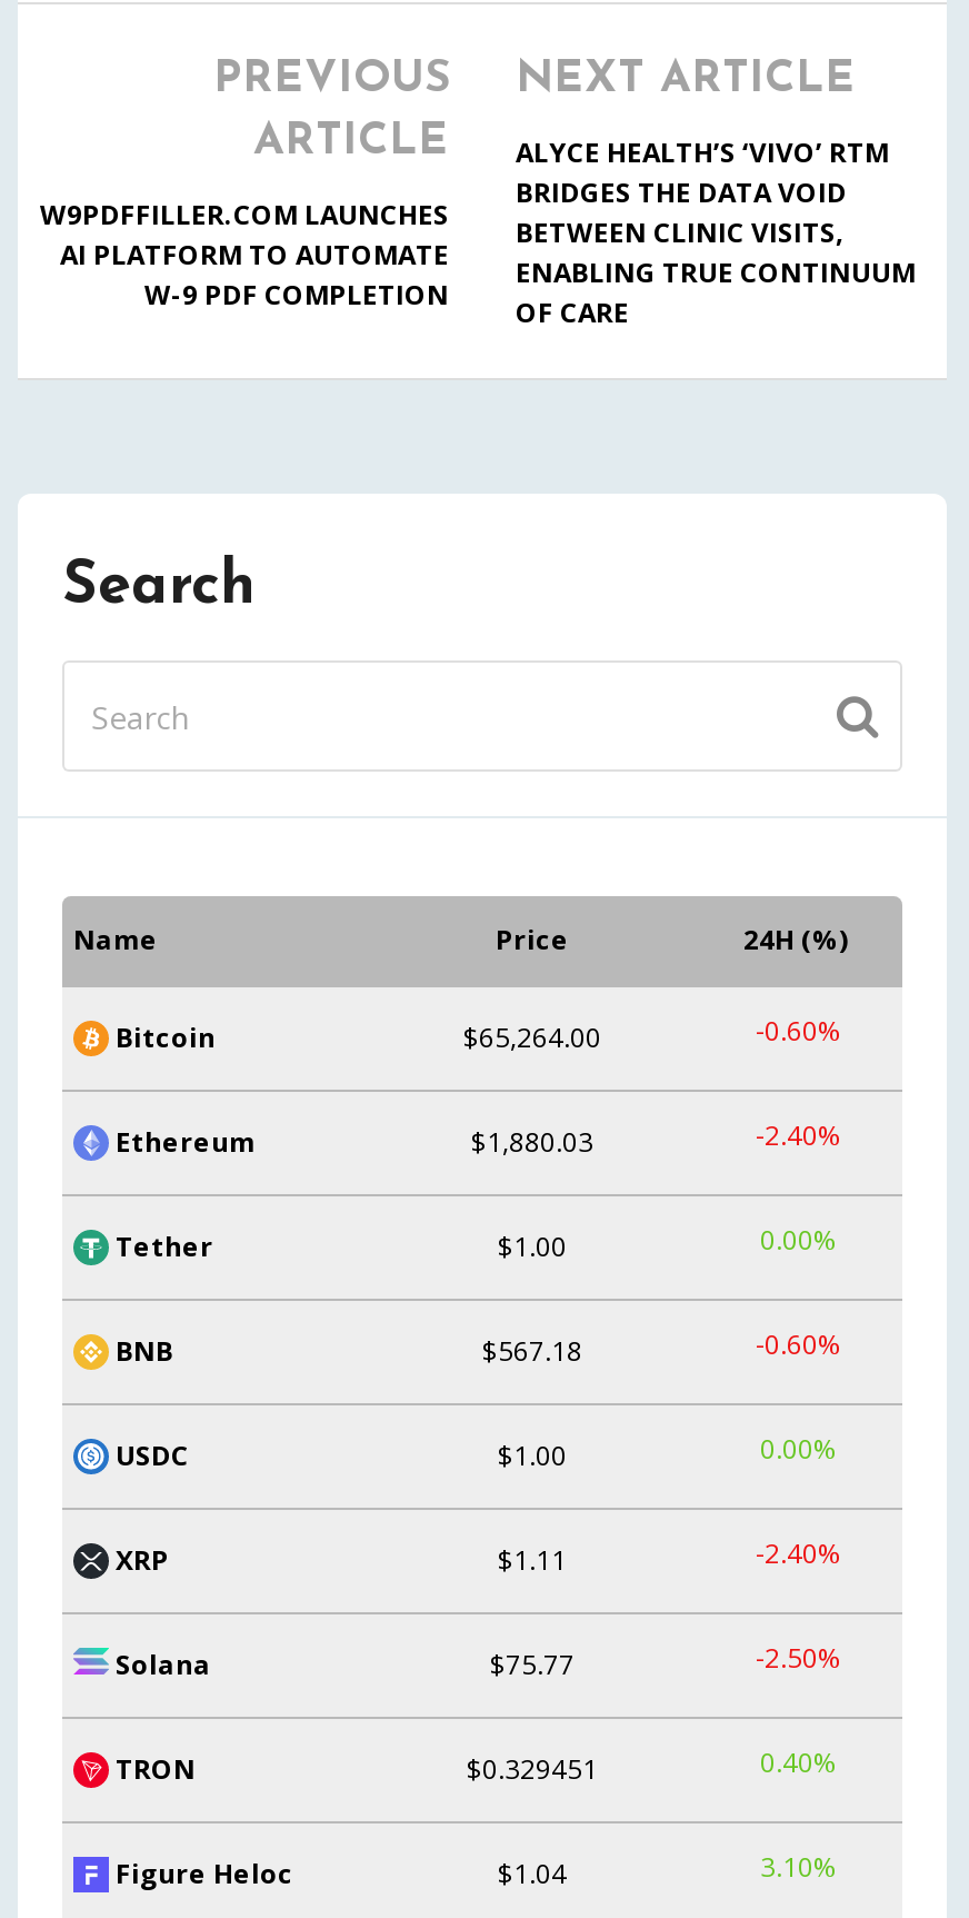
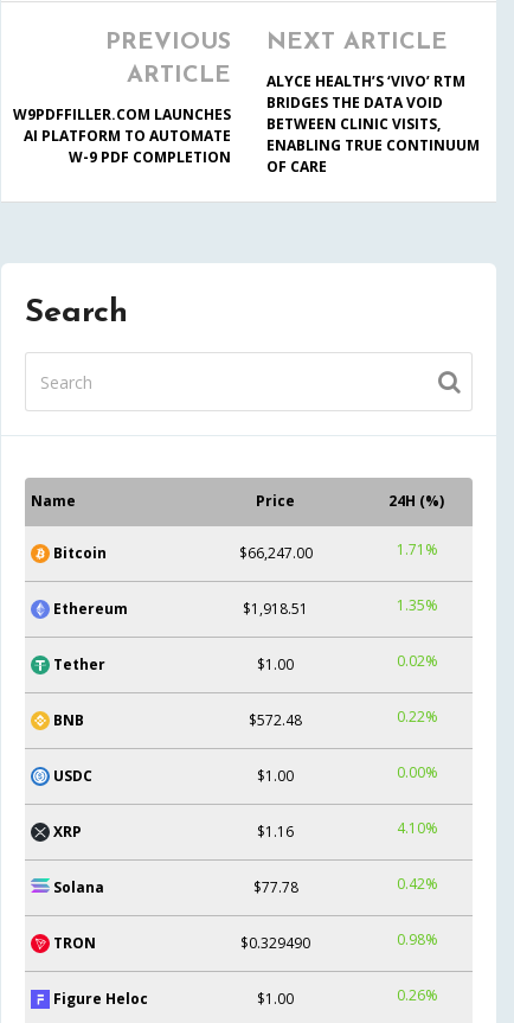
[463,1018,601,1056] $65,264.00 -> [239,543,312,563] $66,247.00
[756,1012,842,1050] -0.60% -> [397,539,438,560] 1.71%
[471,1123,593,1161] $1,880.03 -> [243,599,308,619] $1,918.51
[756,1116,842,1154] -2.40% -> [397,595,438,615] 1.35%
[760,1221,838,1259] 0.00% -> [397,651,438,671] 0.02%
[482,1332,582,1370] $567.18 -> [249,710,302,730] $572.48
[756,1325,842,1363] -0.60% -> [397,706,438,727] 0.22%
[498,1541,567,1579] $1.11 -> [257,821,294,842] $1.16
[756,1534,842,1572] -2.40% -> [397,818,438,838] 4.10%
[490,1646,575,1683] $75.77 -> [253,877,298,897] $77.78
[756,1639,842,1677] -2.50% -> [397,874,438,894] 0.42%
[467,1750,598,1788] $0.329451 -> [240,933,310,953] $0.329490
[760,1743,838,1781] 0.40% -> [397,929,438,950] 0.98%
[498,1848,838,1892] $1.04 | 3.10% -> [257,985,438,1009] $1.00 | 0.26%

